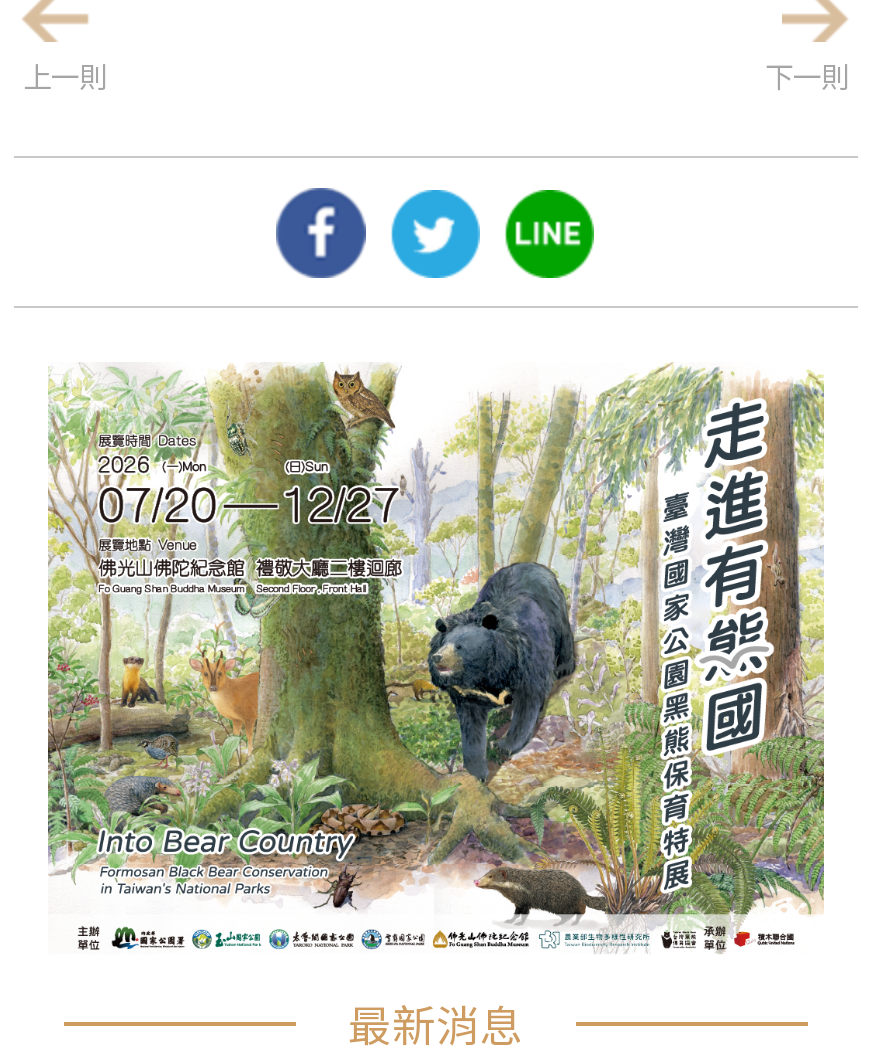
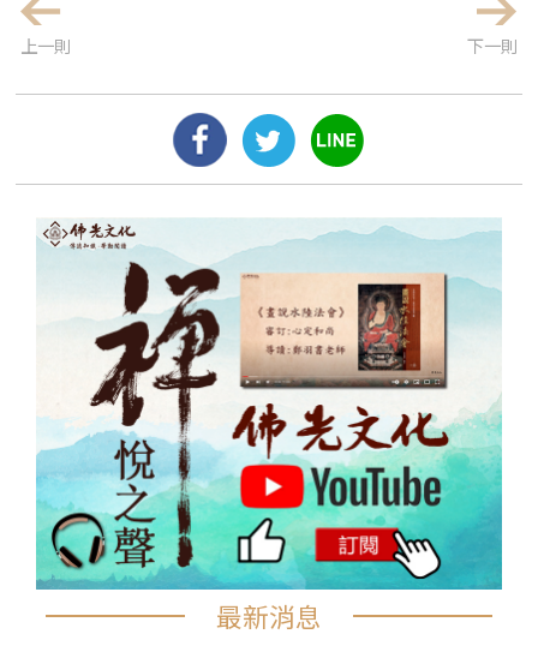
[46,362,826,980] [image] -> [35,219,503,591] [image]

